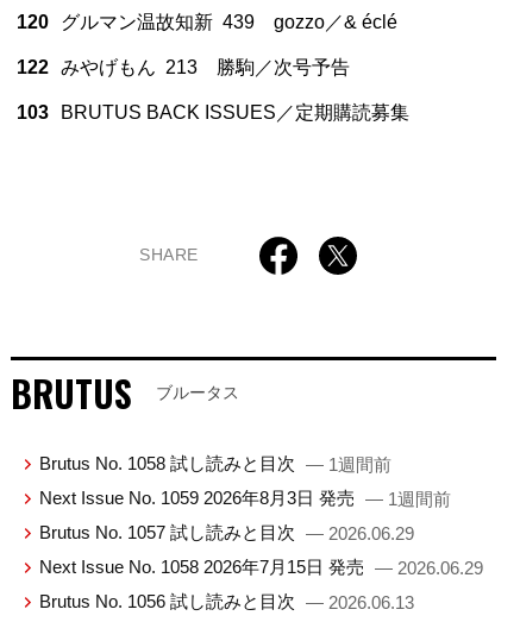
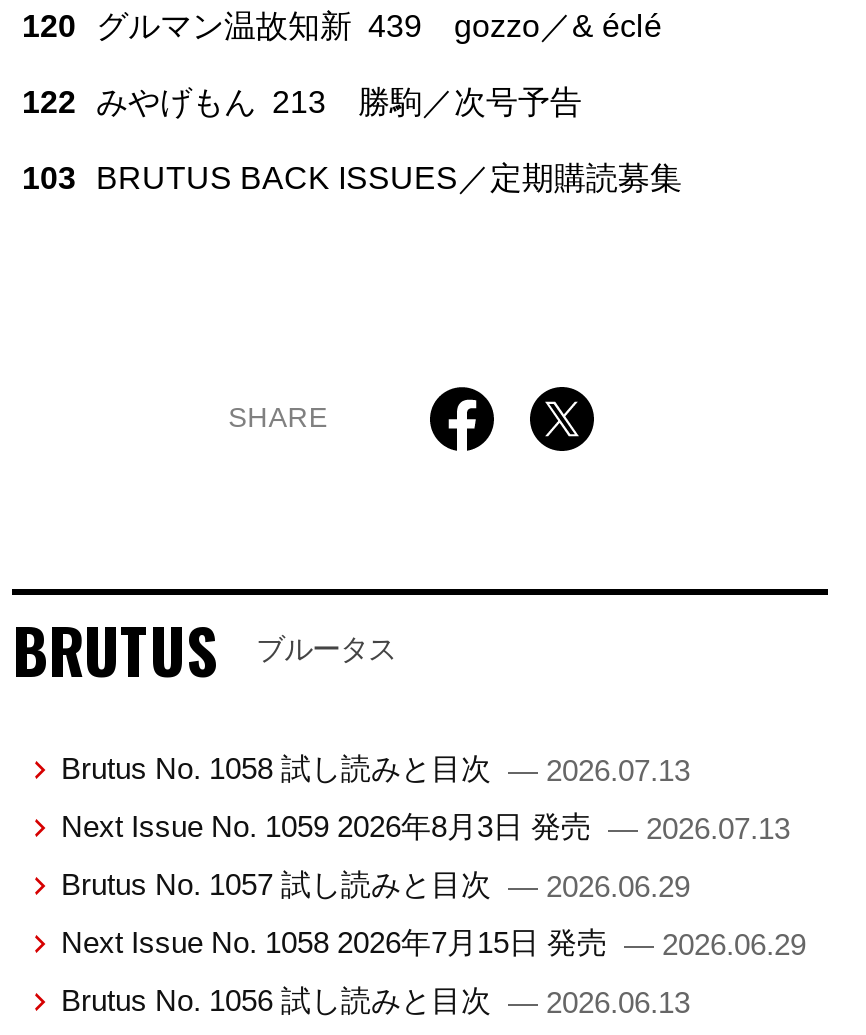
[40,453,391,474] Brutus No. 1058 試し読みと目次 — 1週間前 -> [61,750,690,786] Brutus No. 1058 試し読みと目次 — 2026.07.13
[40,487,451,509] Next Issue No. 1059 2026年8月3日 発売 — 1週間前 -> [61,808,790,844] Next Issue No. 1059 2026年8月3日 発売 — 2026.07.13

